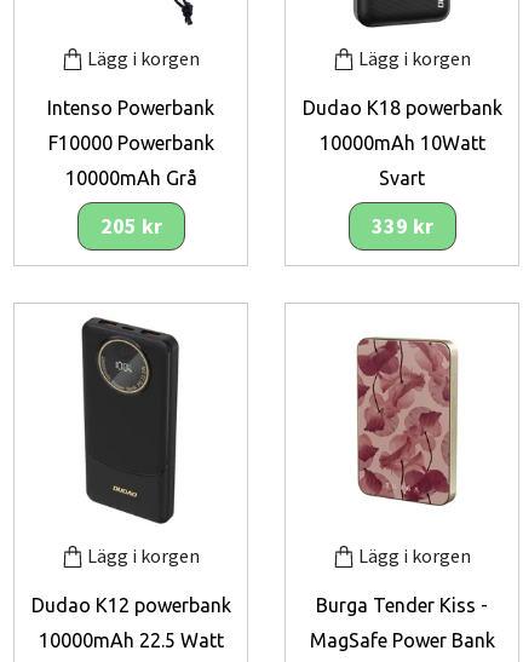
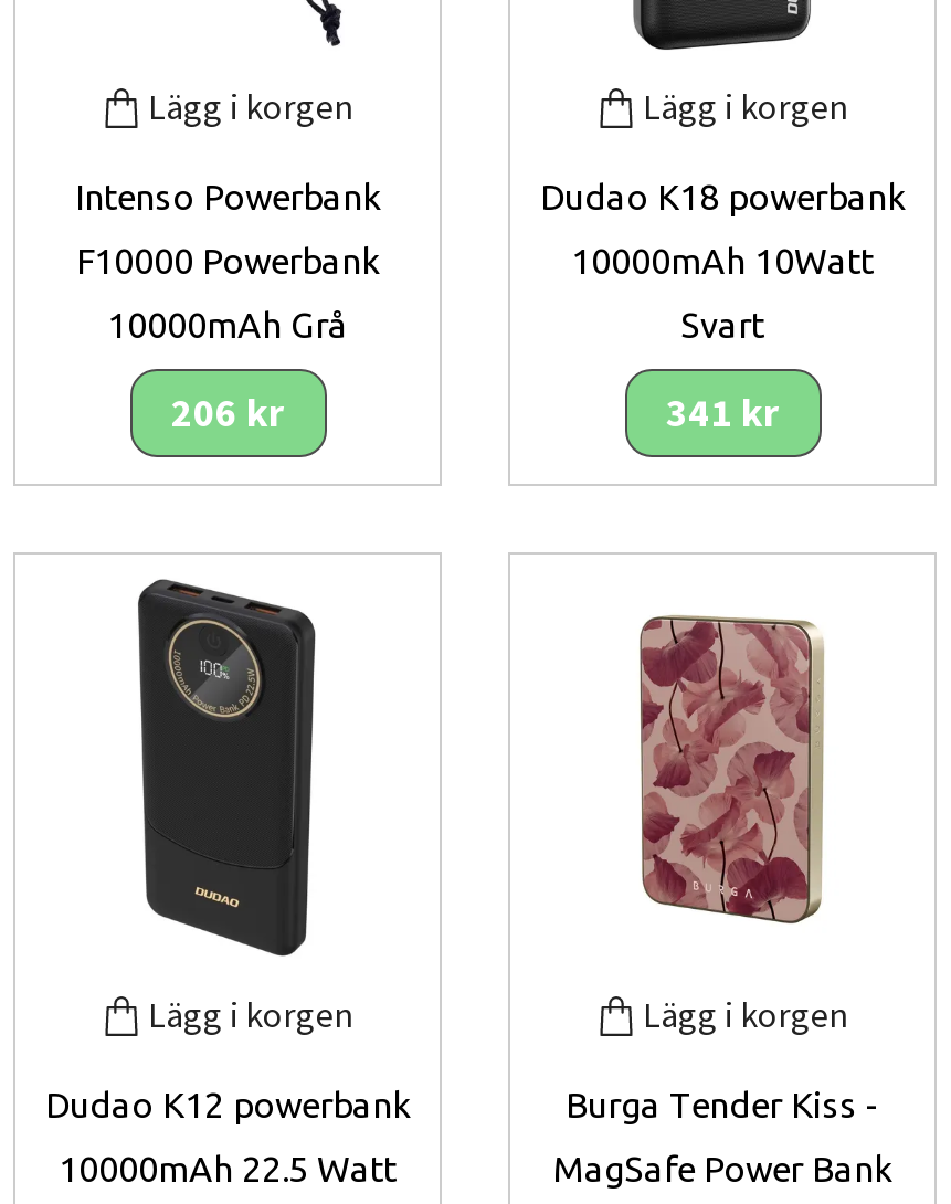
[100,212,162,240] 205 kr -> [171,387,284,438] 206 kr
[371,212,433,240] 339 kr -> [666,387,779,438] 341 kr

